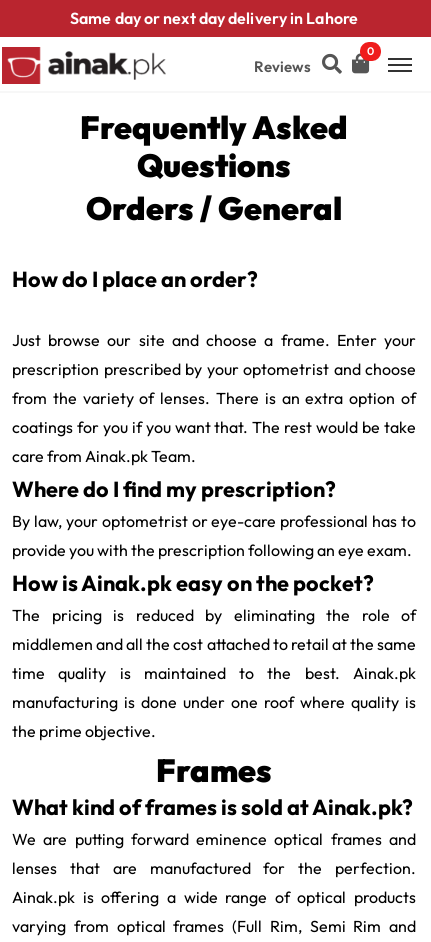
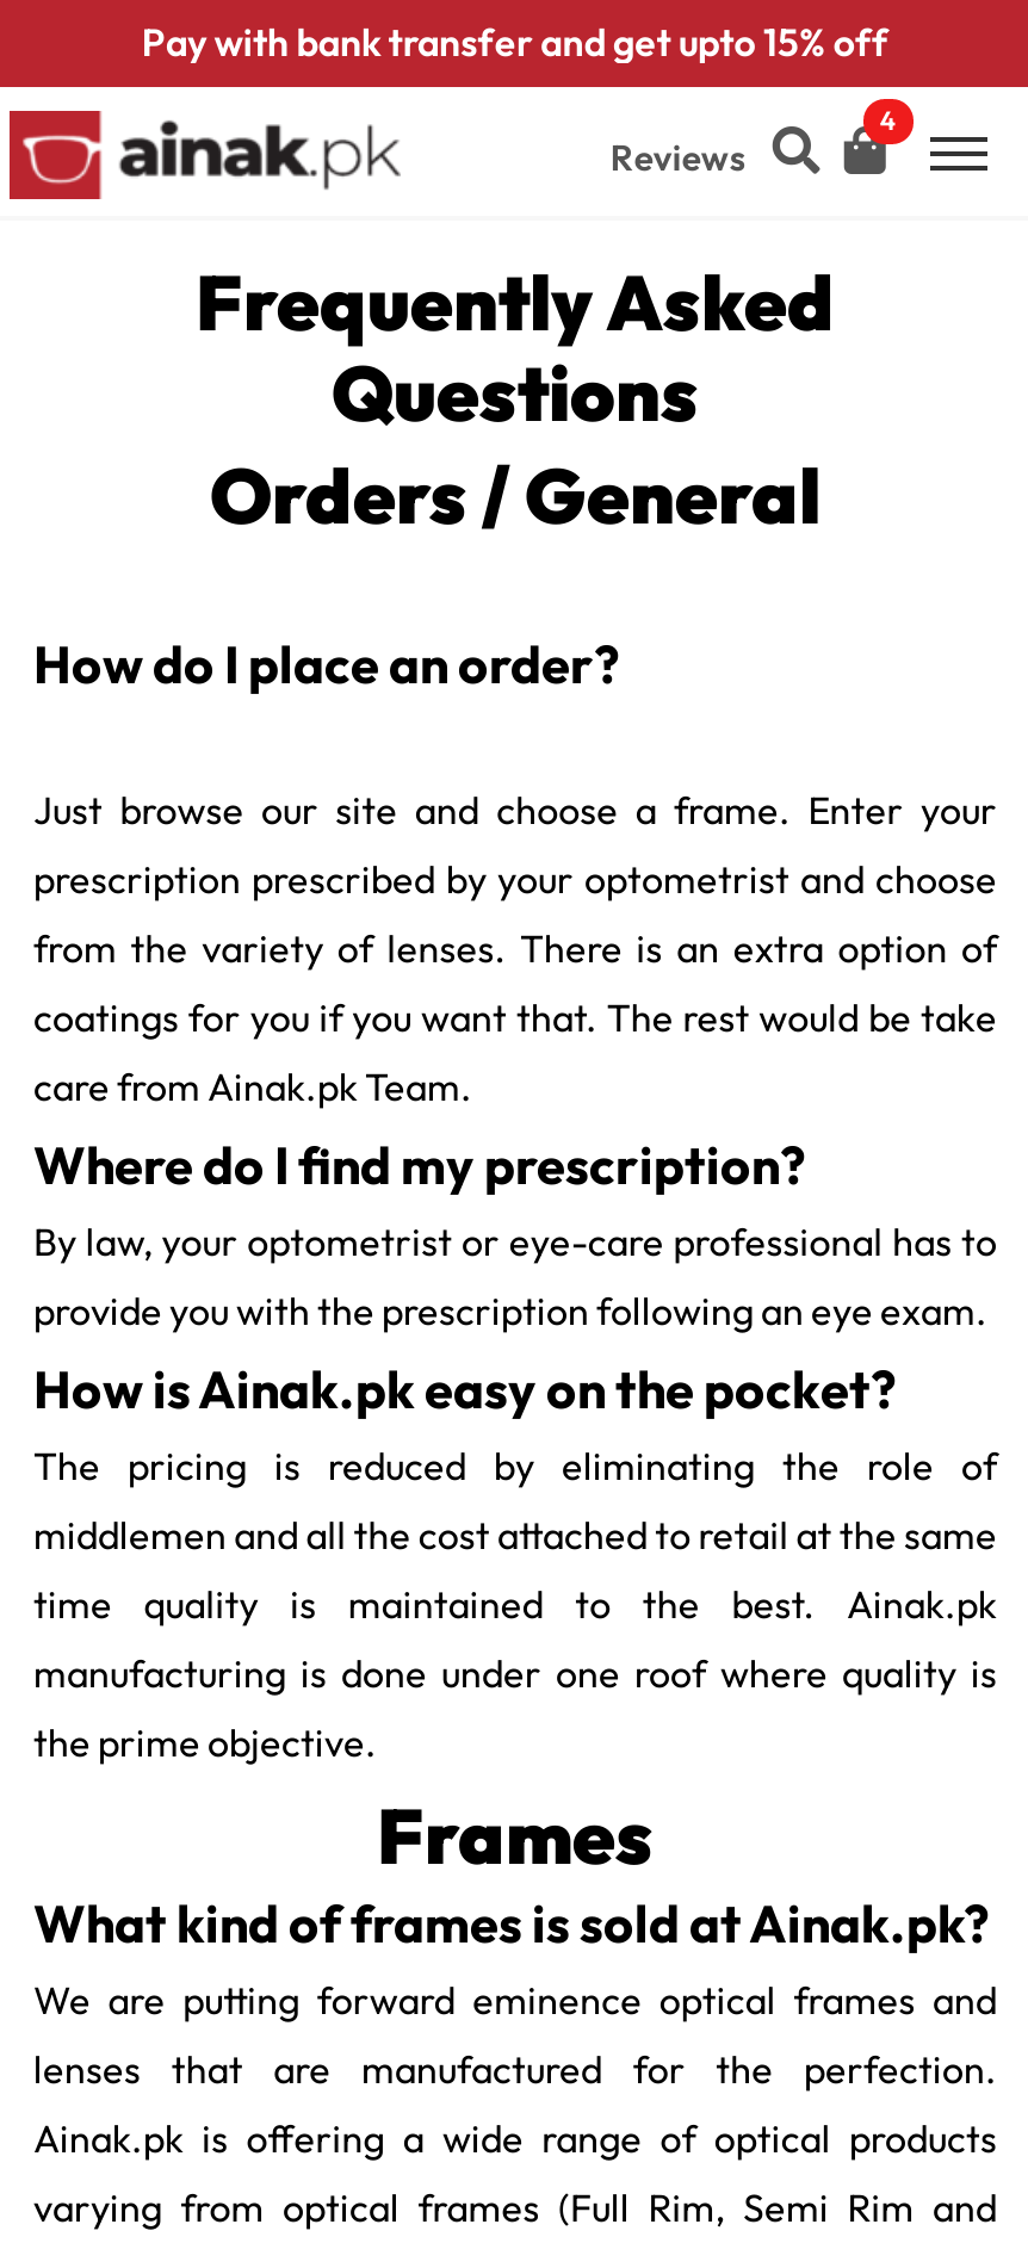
[70,8,358,28] Same day or next day delivery in Lahore -> [141,18,889,66] Pay with bank transfer and get upto 15% off
[367,44,374,58] 0 -> [880,103,897,136] 4

